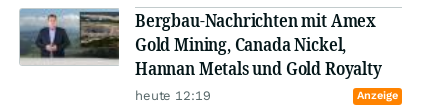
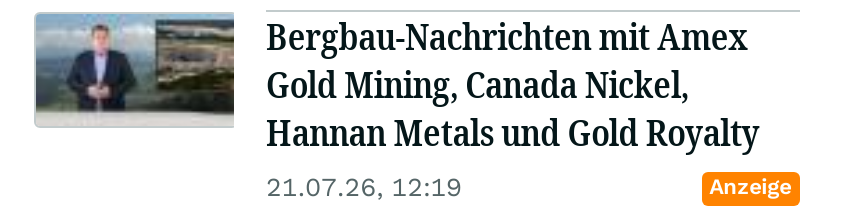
[135,88,211,103] heute 12:19 -> [266,172,462,202] 21.07.26, 12:19

